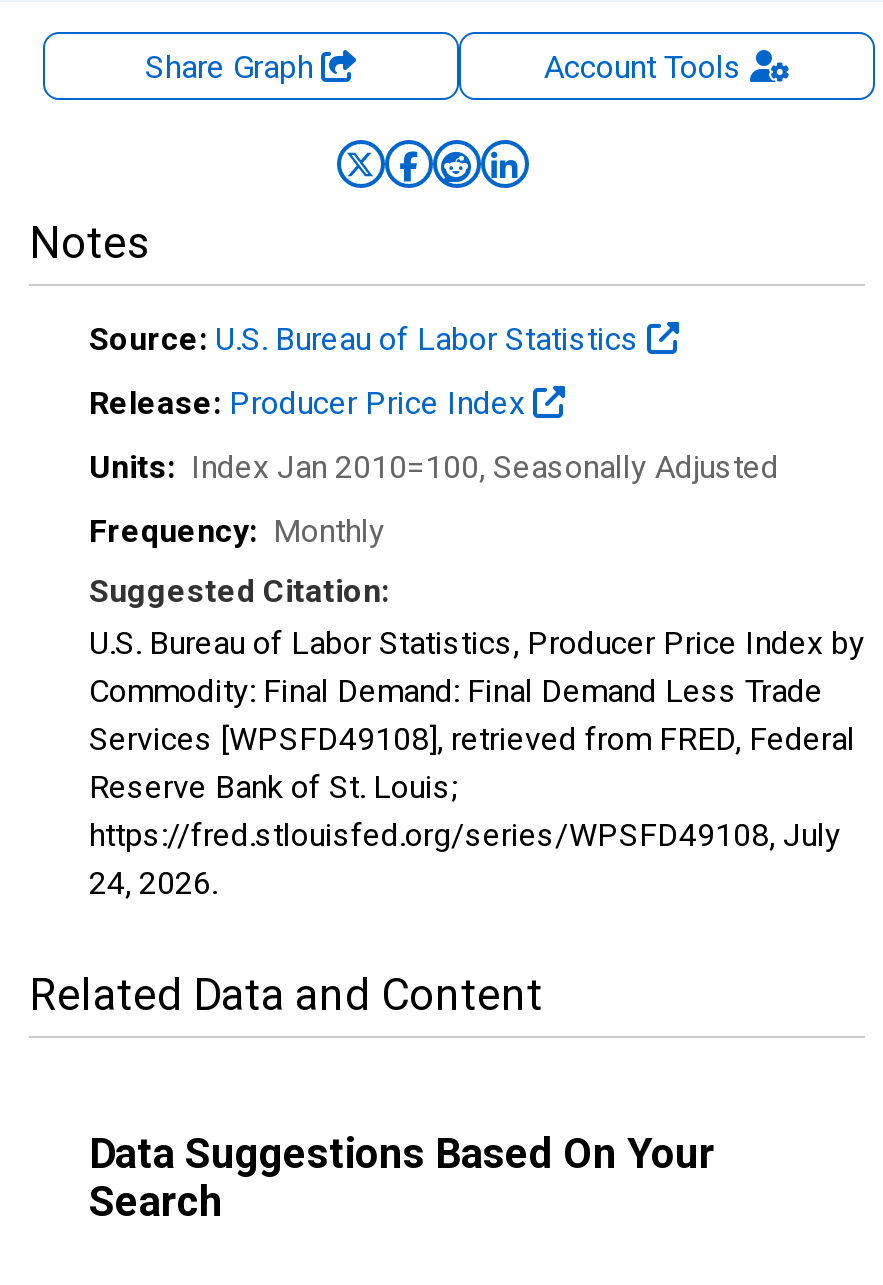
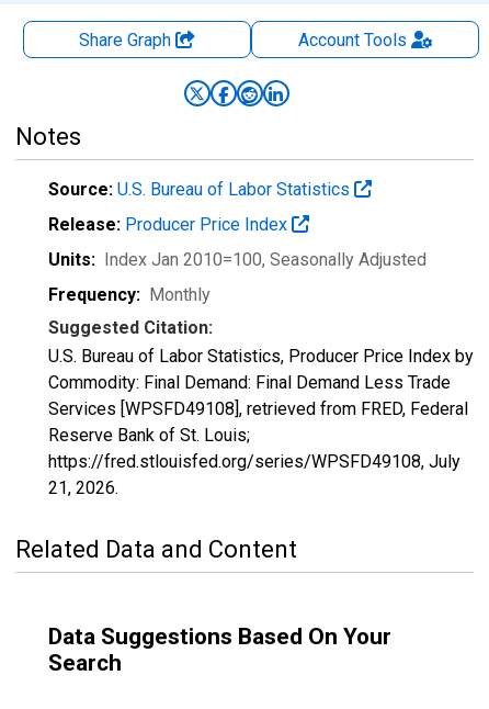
[89,864,217,902] 24, 2026. -> [48,477,118,498] 21, 2026.

